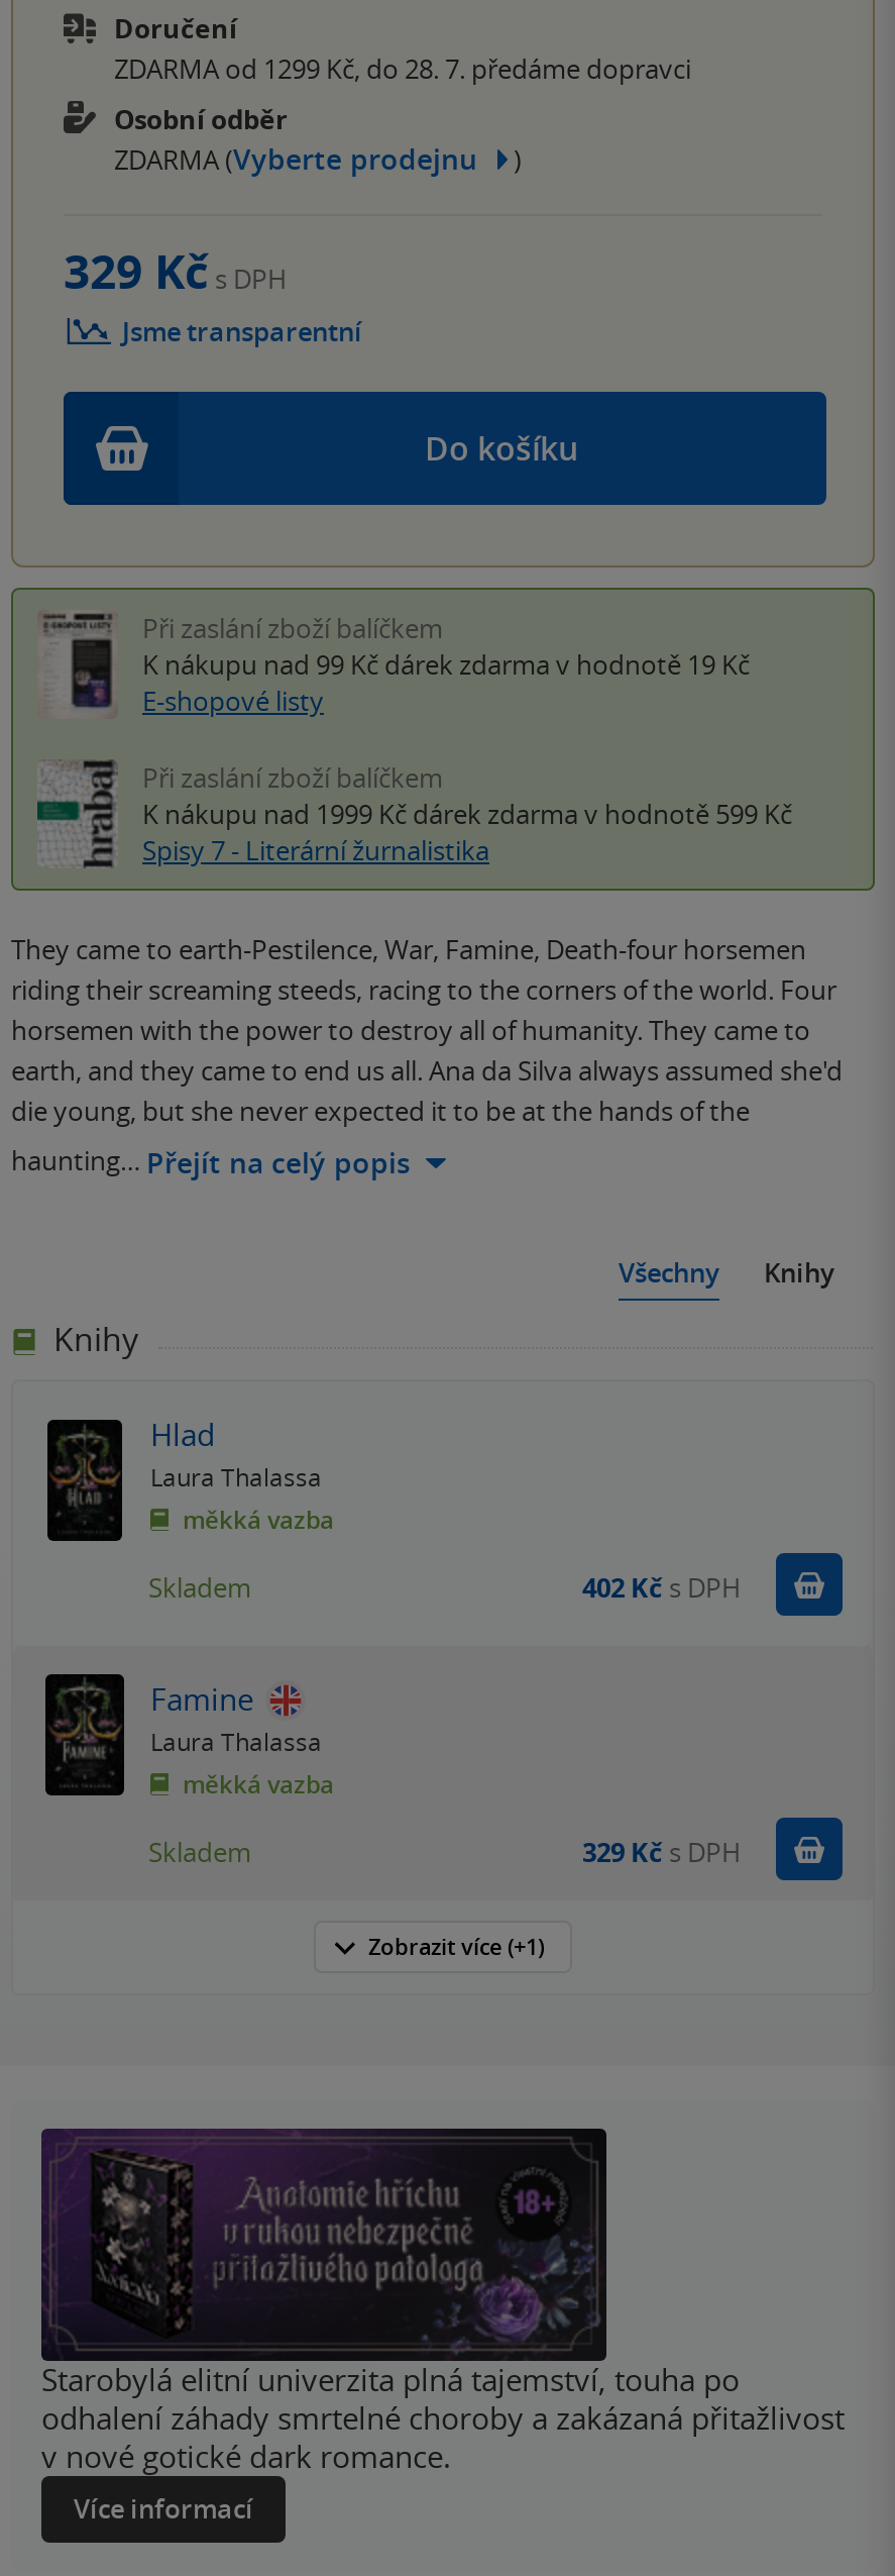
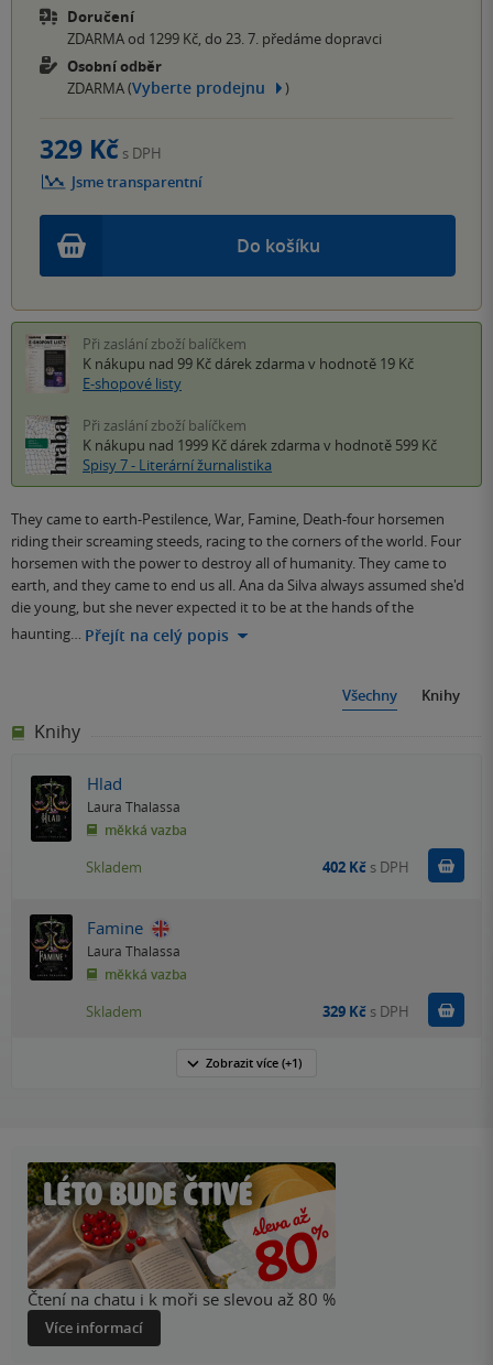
[114,50,691,86] ZDARMA od 1299 Kč, do 28. 7. předáme dopravci -> [67,28,382,48] ZDARMA od 1299 Kč, do 23. 7. předáme dopravci
[39,2127,608,2345] [image] -> [26,1161,337,1238] [image]
[41,2359,845,2476] Starobylá elitní univerzita plná tajemství, touha po | odhalení záhady smrtelné choroby a zakázaná přitažlivost | v nové gotické dark romance. -> [28,1288,336,1310] Čtení na chatu i k moři se slevou až 80 %

